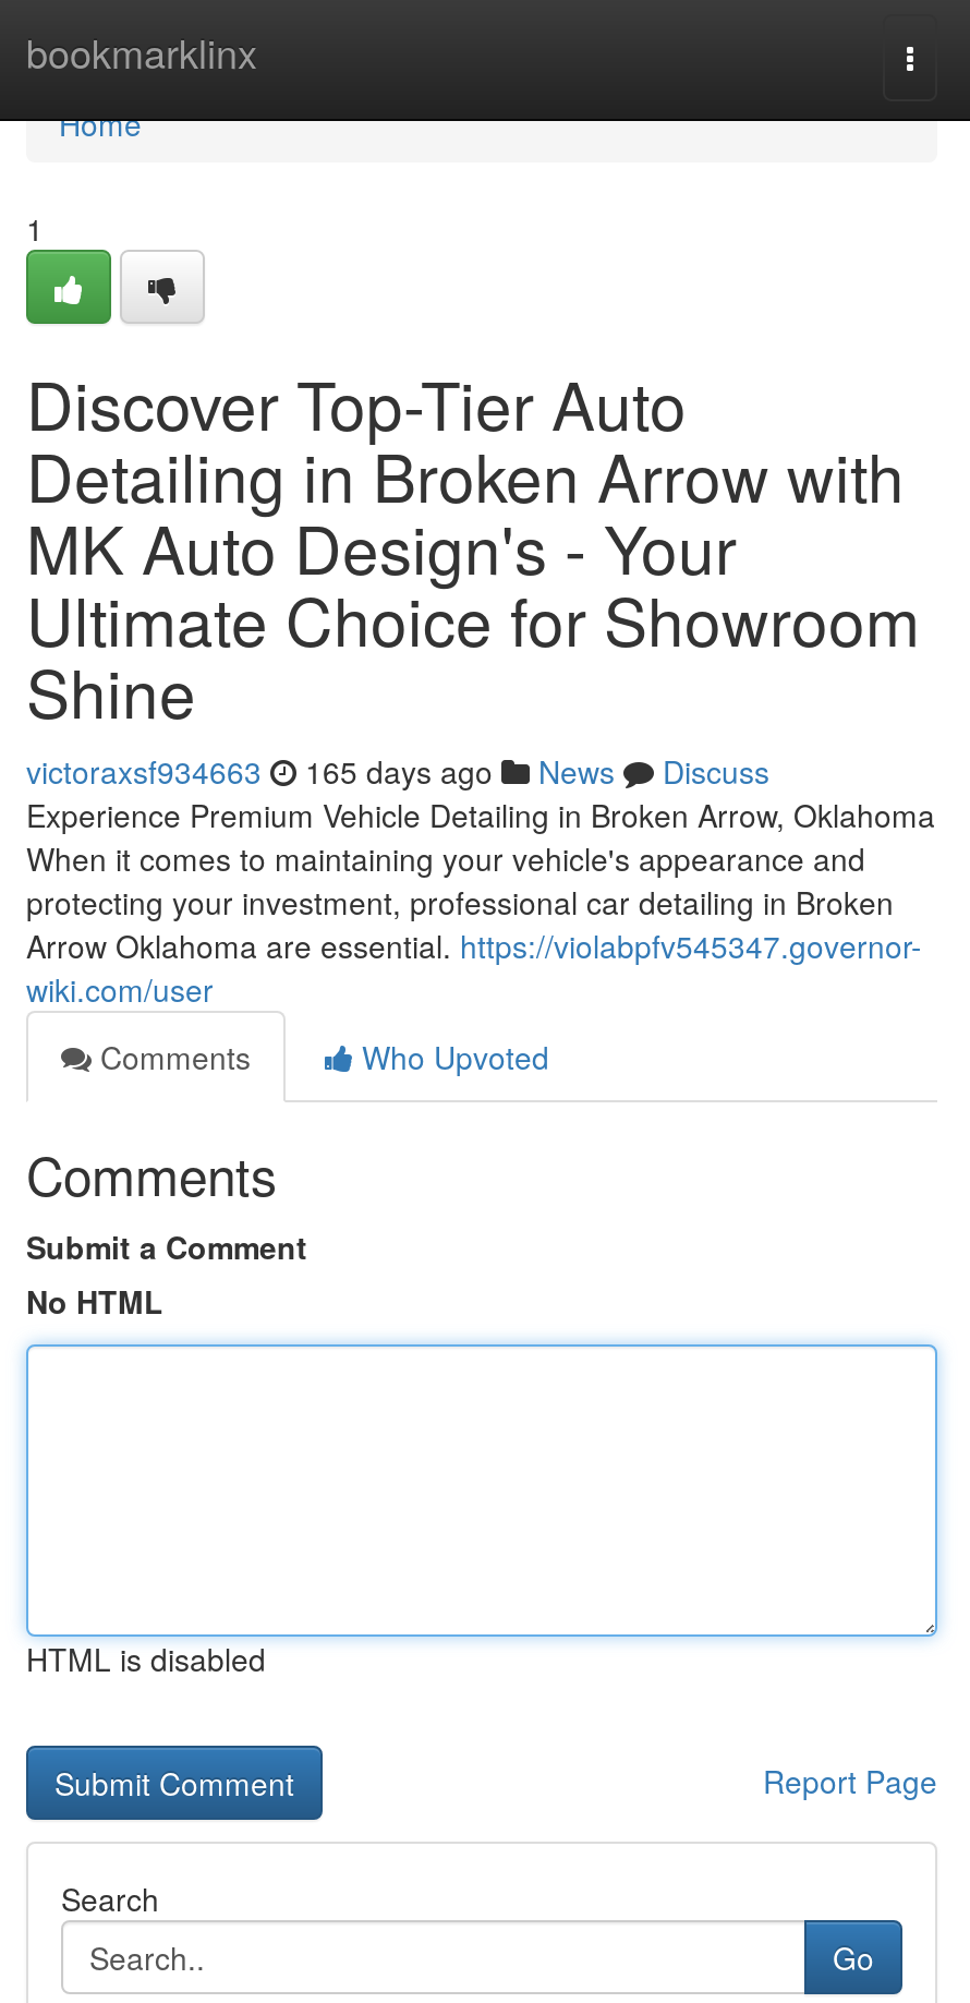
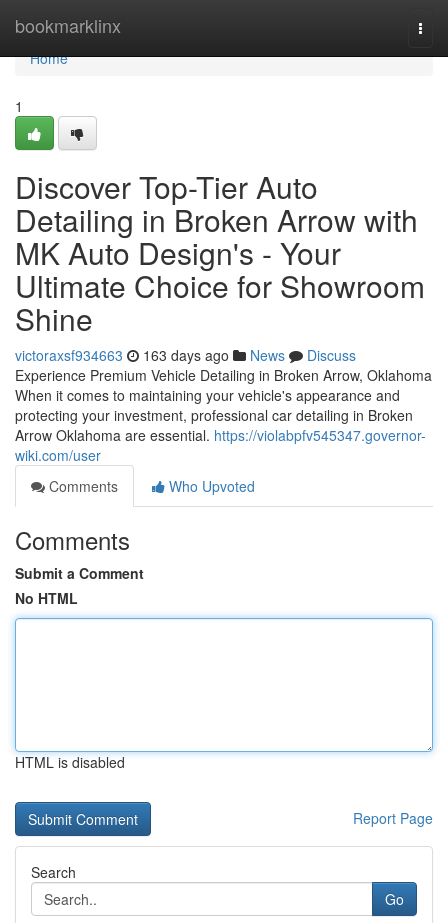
[26,749,769,793] victoraxsf934663 165 days ago News Discuss -> [15,345,356,365] victoraxsf934663 163 days ago News Discuss

